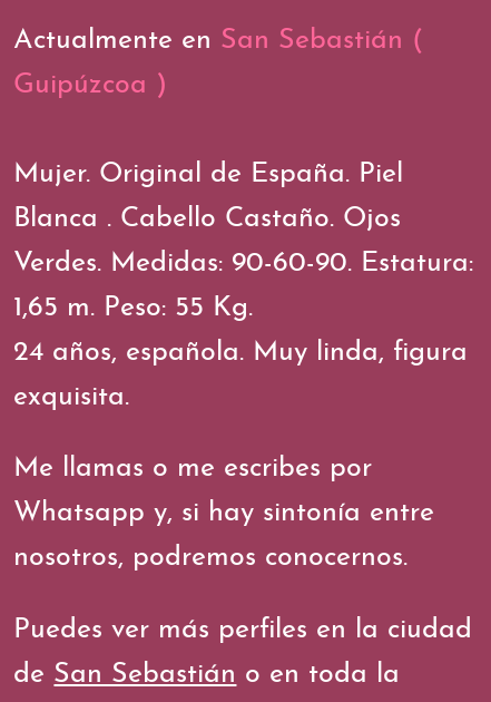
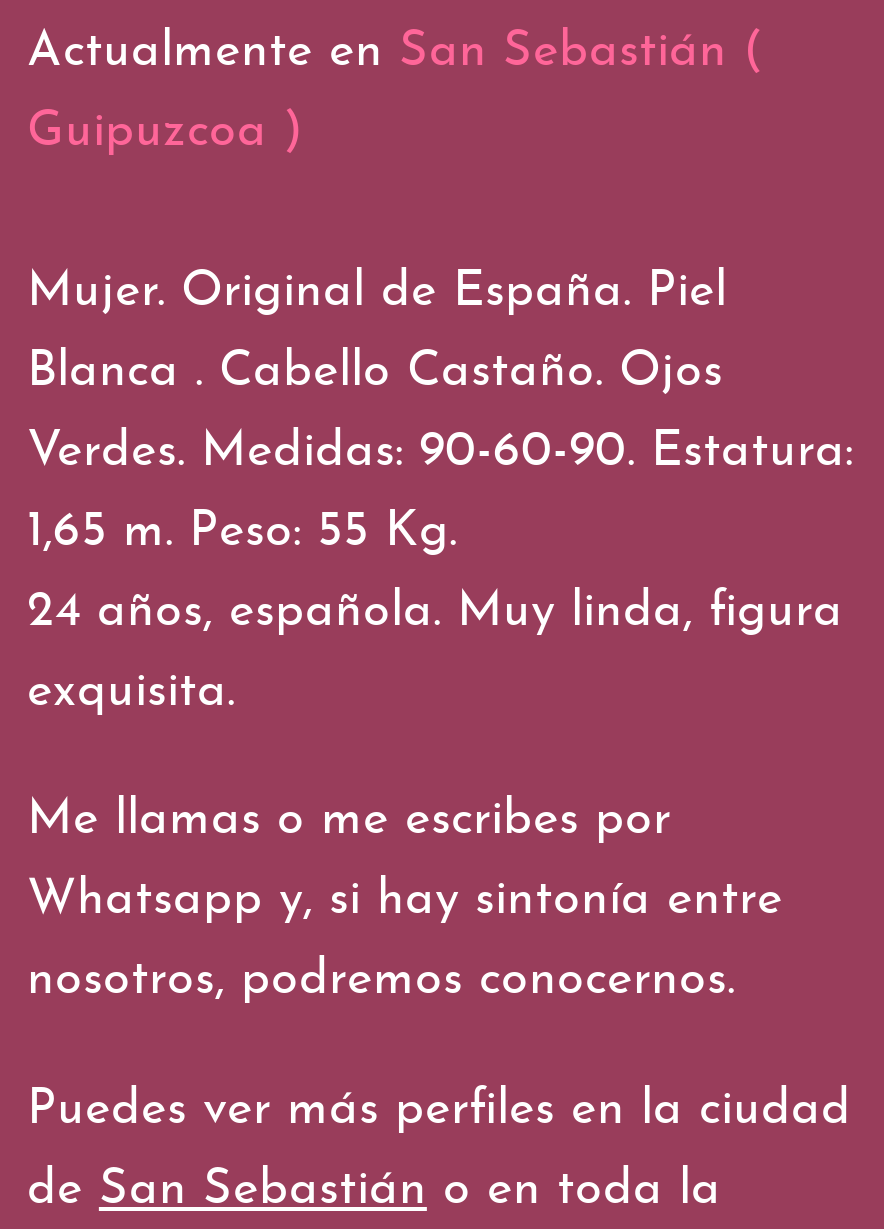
[14,72,167,99] Guipúzcoa) -> [27,108,303,156] Guipuzcoa)

